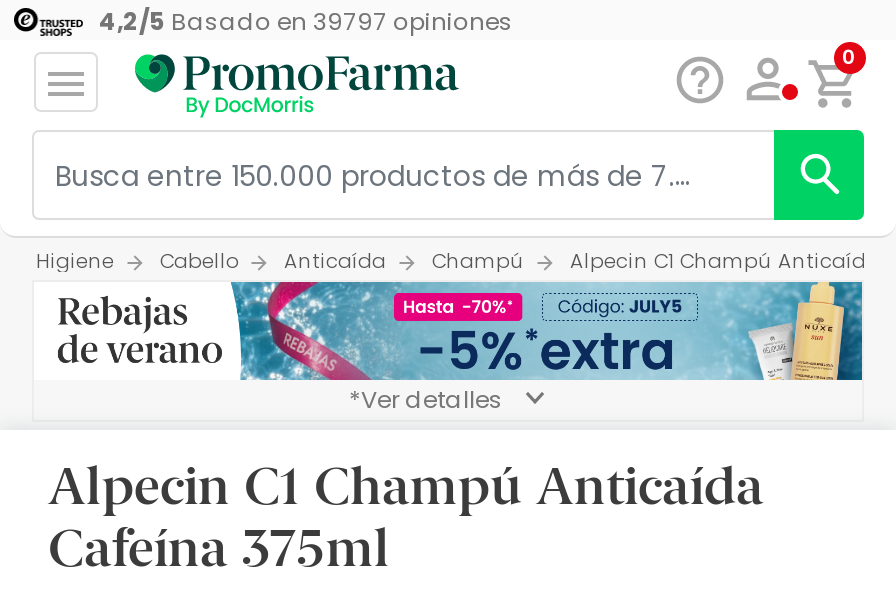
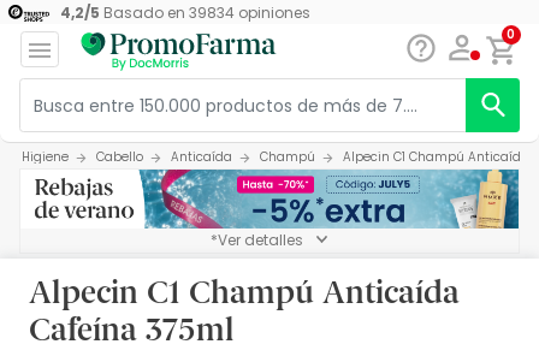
[99,4,513,38] 4,2/5 Basado en 39797 opiniones -> [60,3,310,23] 4,2/5 Basado en 39834 opiniones

